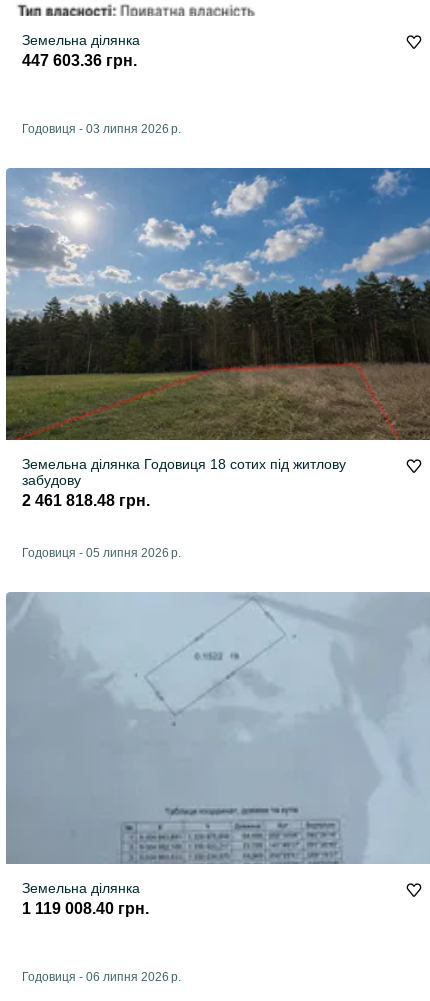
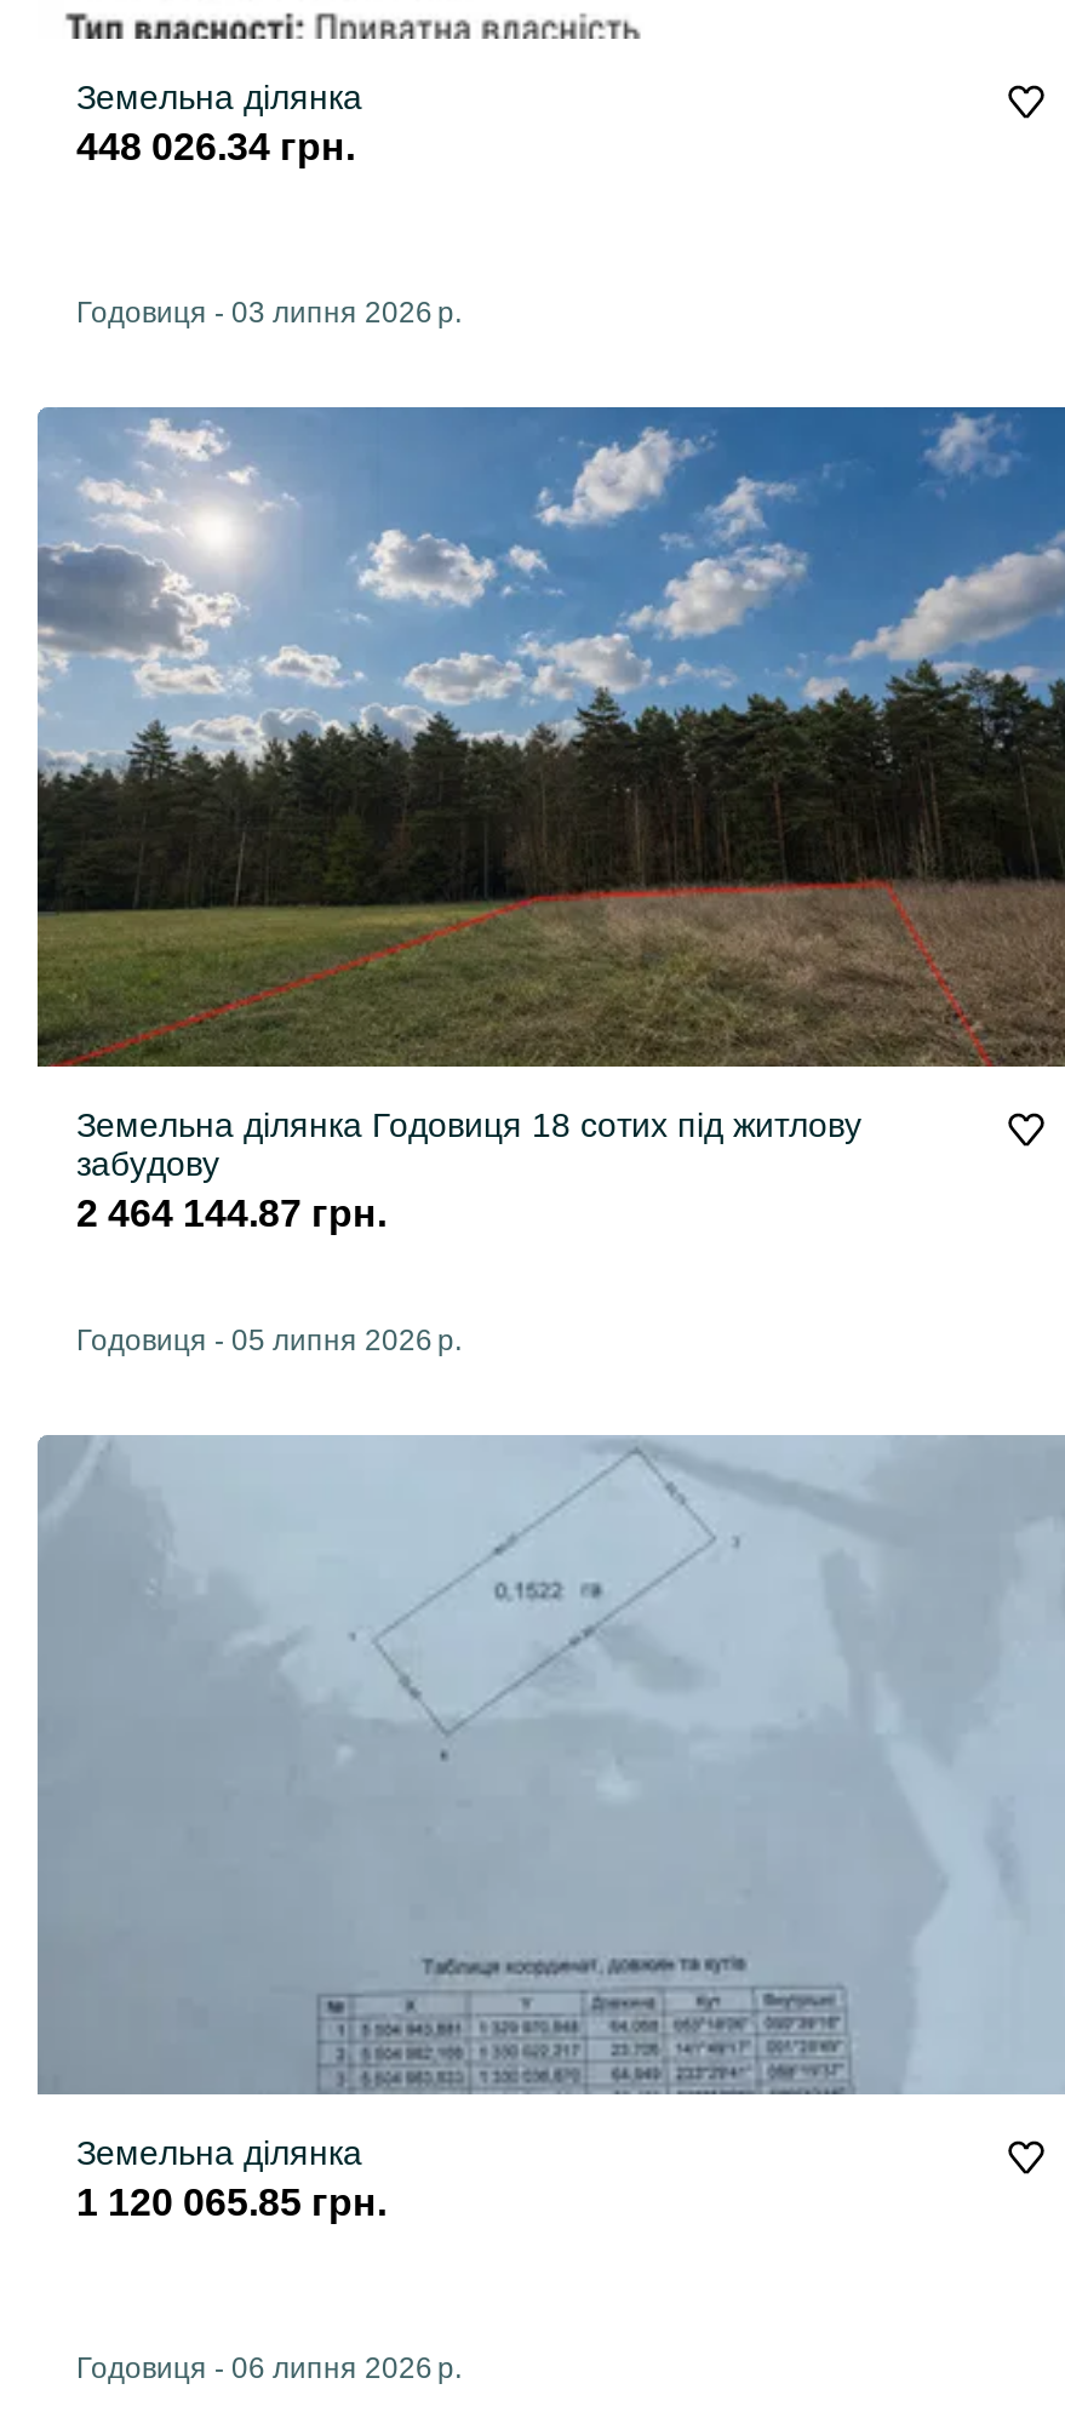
[22,52,137,69] 447 603.36 грн. -> [76,127,355,168] 448 026.34 грн.
[22,492,150,509] 2 461 818.48 грн. -> [76,1193,387,1235] 2 464 144.87 грн.
[22,900,149,917] 1 119 008.40 грн. -> [76,2182,387,2224] 1 120 065.85 грн.

